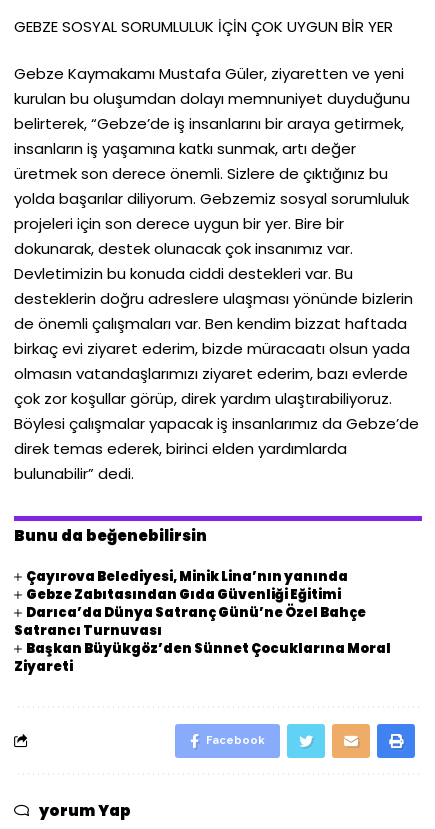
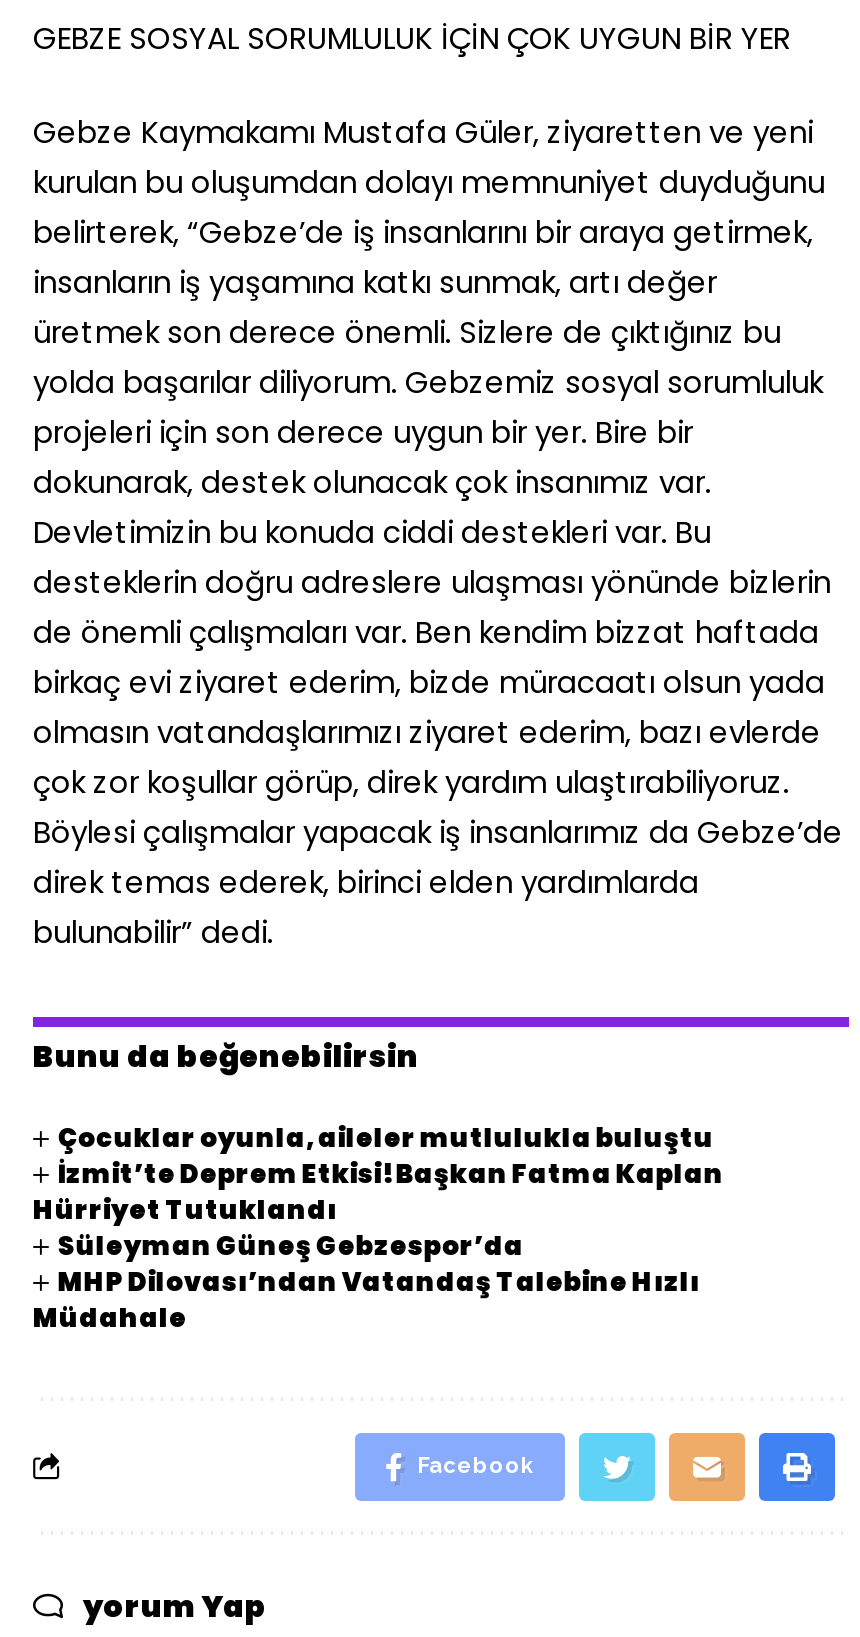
[14,567,391,676] Çayırova Belediyesi, Minik Lina’nın yanında | Gebze Zabıtasından Gıda Güvenliği Eğitimi | Darıca’da Dünya Satranç Günü’ne Özel Bahçe | Satrancı Turnuvası | Başkan Büyükgöz’den Sünnet Çocuklarına Moral | Ziyareti -> [33,1119,724,1337] Çocuklar oyunla, aileler mutlulukla buluştu | İzmit’te Deprem Etkisi! Başkan Fatma Kaplan | Hürriyet Tutuklandı | Süleyman Güneş Gebzespor’da | MHP Dilovası’ndan Vatandaş Talebine Hızlı | Müdahale

